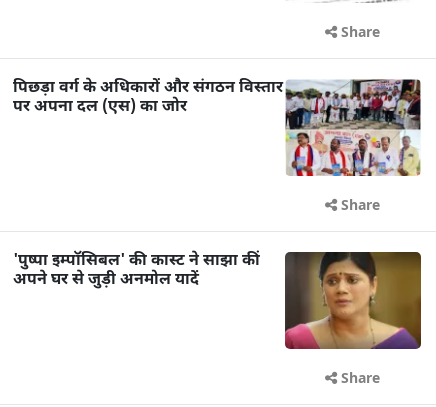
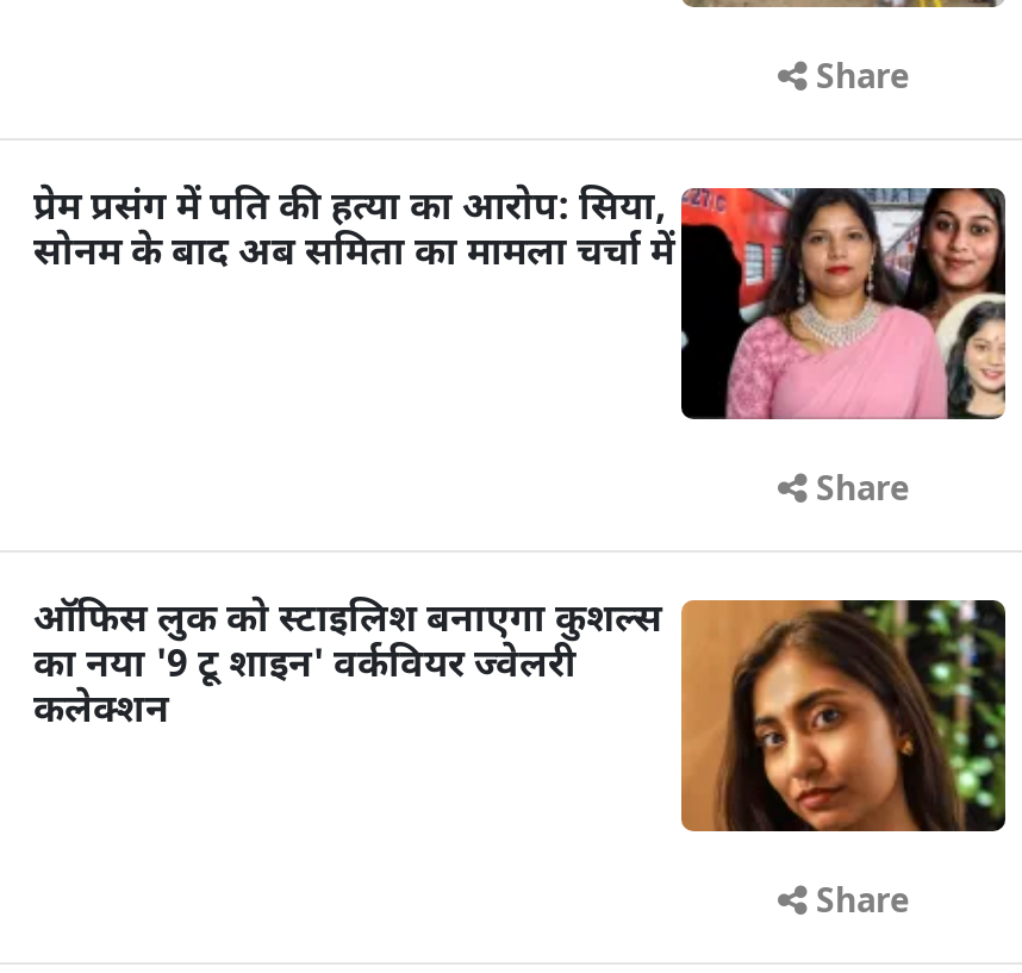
[13,78,422,177] [image] | पिछड़ा वर्ग के अधिकारों और संगठन विस्तार | पर अपना दल (एस) का जोर -> [33,186,1008,422] [image] | प्रेम प्रसंग में पति की हत्या का आरोप: सिया, | सोनम के बाद अब समिता का मामला चर्चा में
[13,251,422,350] [image] | 'पुष्पा इम्पॉसिबल' की कास्ट ने साझा कीं | अपने घर से जुड़ी अनमोल यादें -> [33,598,1008,834] [image] | ऑफिस लुक को स्टाइलिश बनाएगा कुशल्स | का नया '9 टू शाइन' वर्कवियर ज्वेलरी | कलेक्शन

